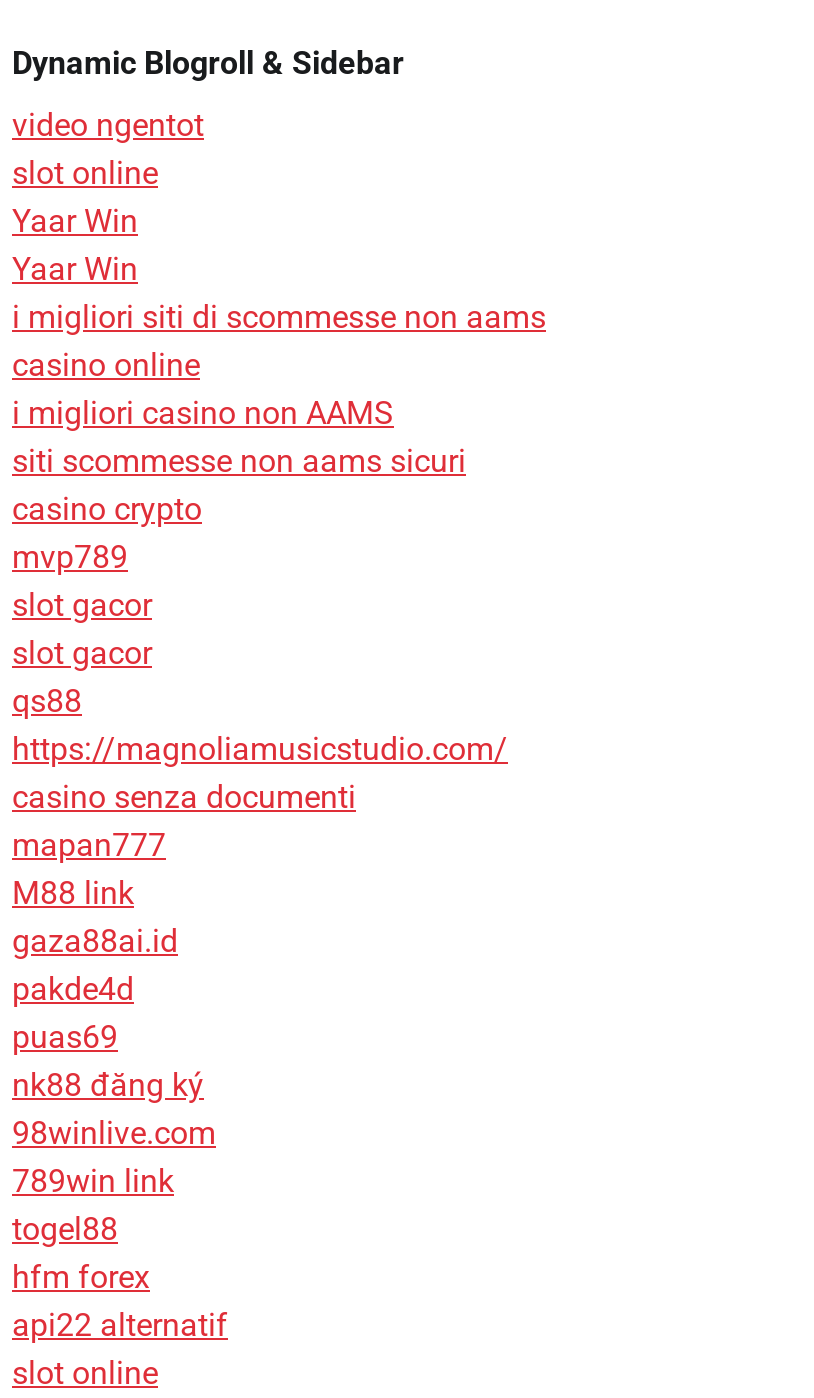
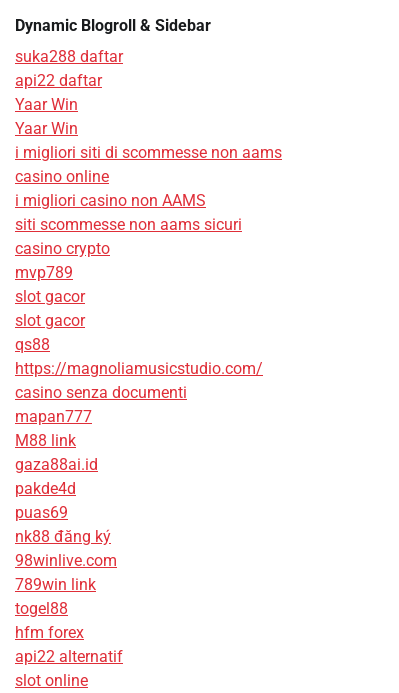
[12,107,204,193] video ngentot | slot online -> [15,47,123,90] suka288 daftar | api22 daftar

